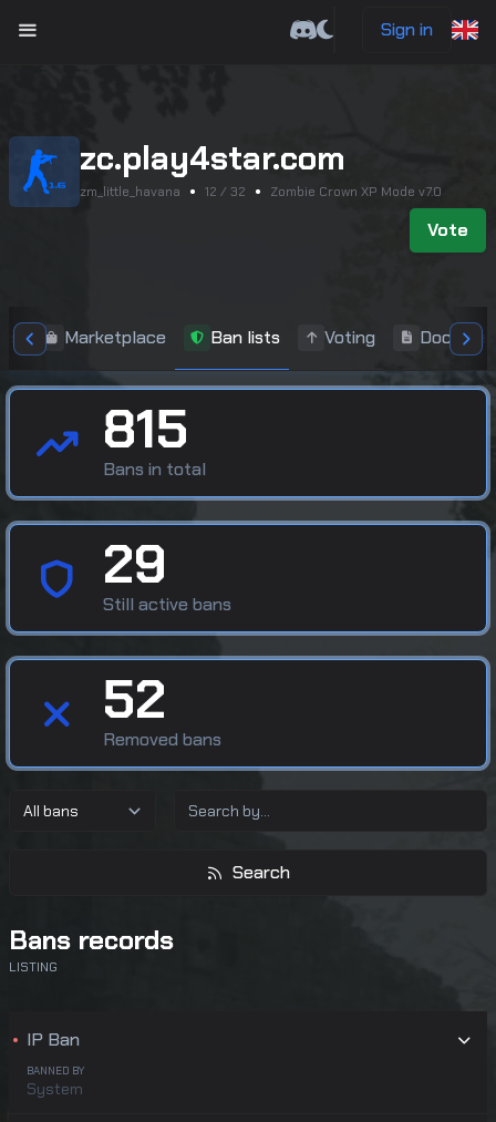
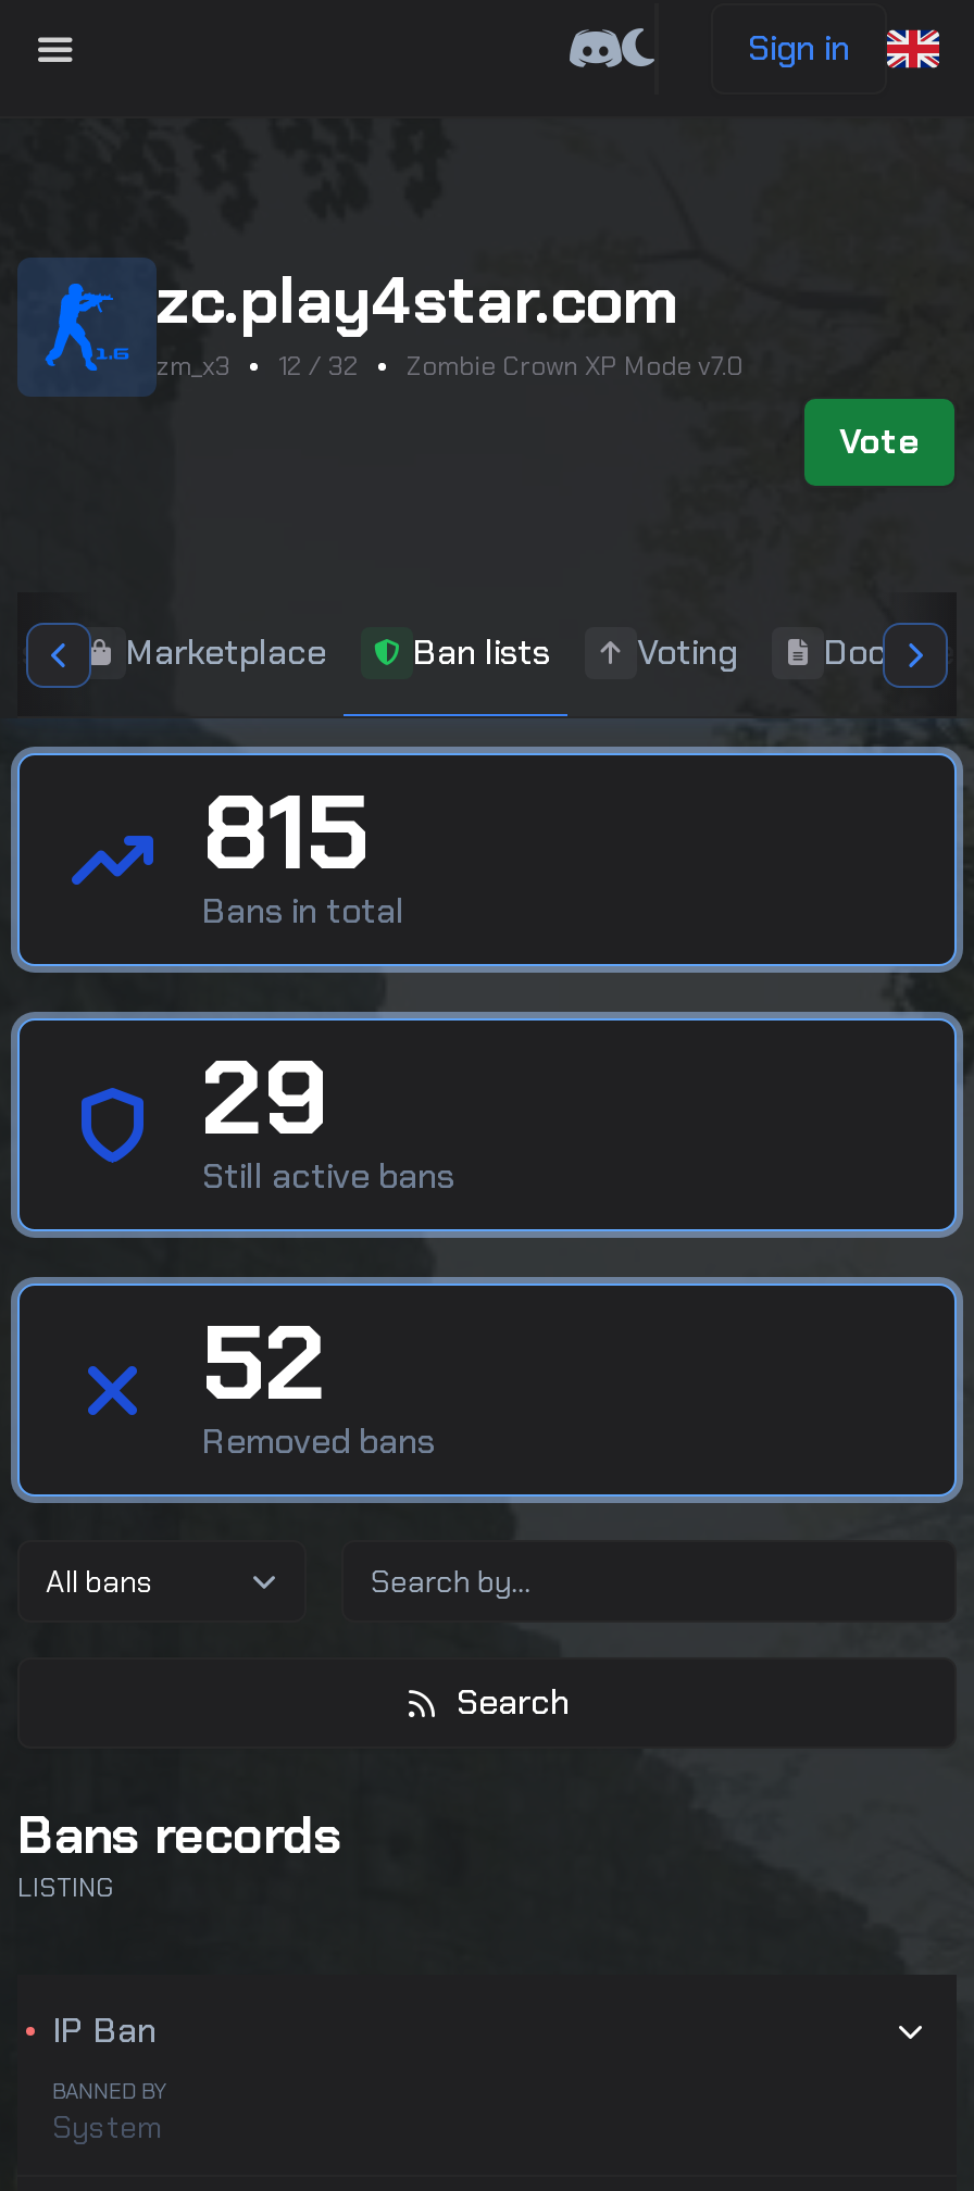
[80,183,180,200] zm_little_havana -> [157,349,230,384] zm_x3

